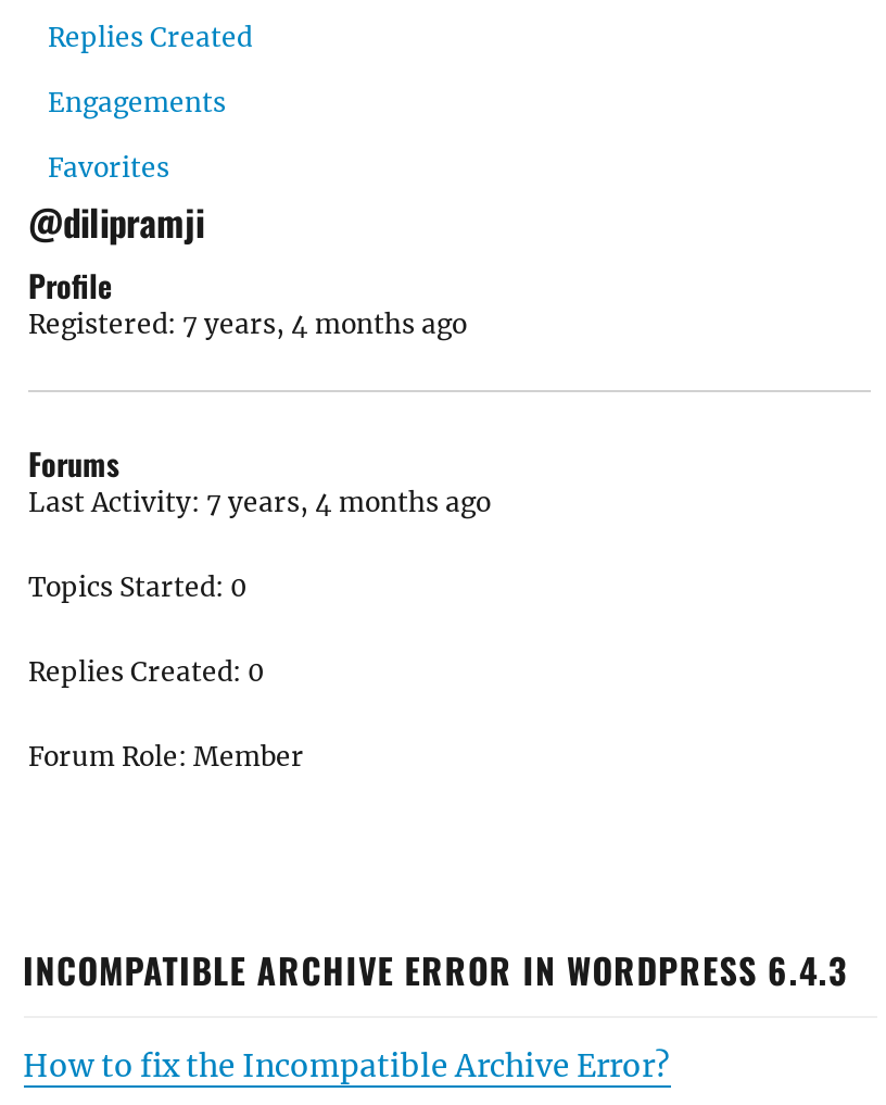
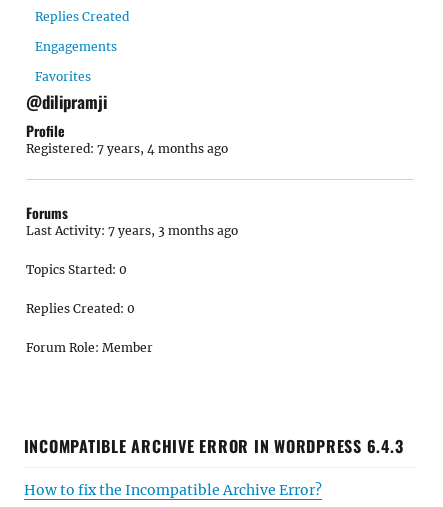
[28,486,491,518] Last Activity: 7 years, 4 months ago -> [26,223,238,238] Last Activity: 7 years, 3 months ago

